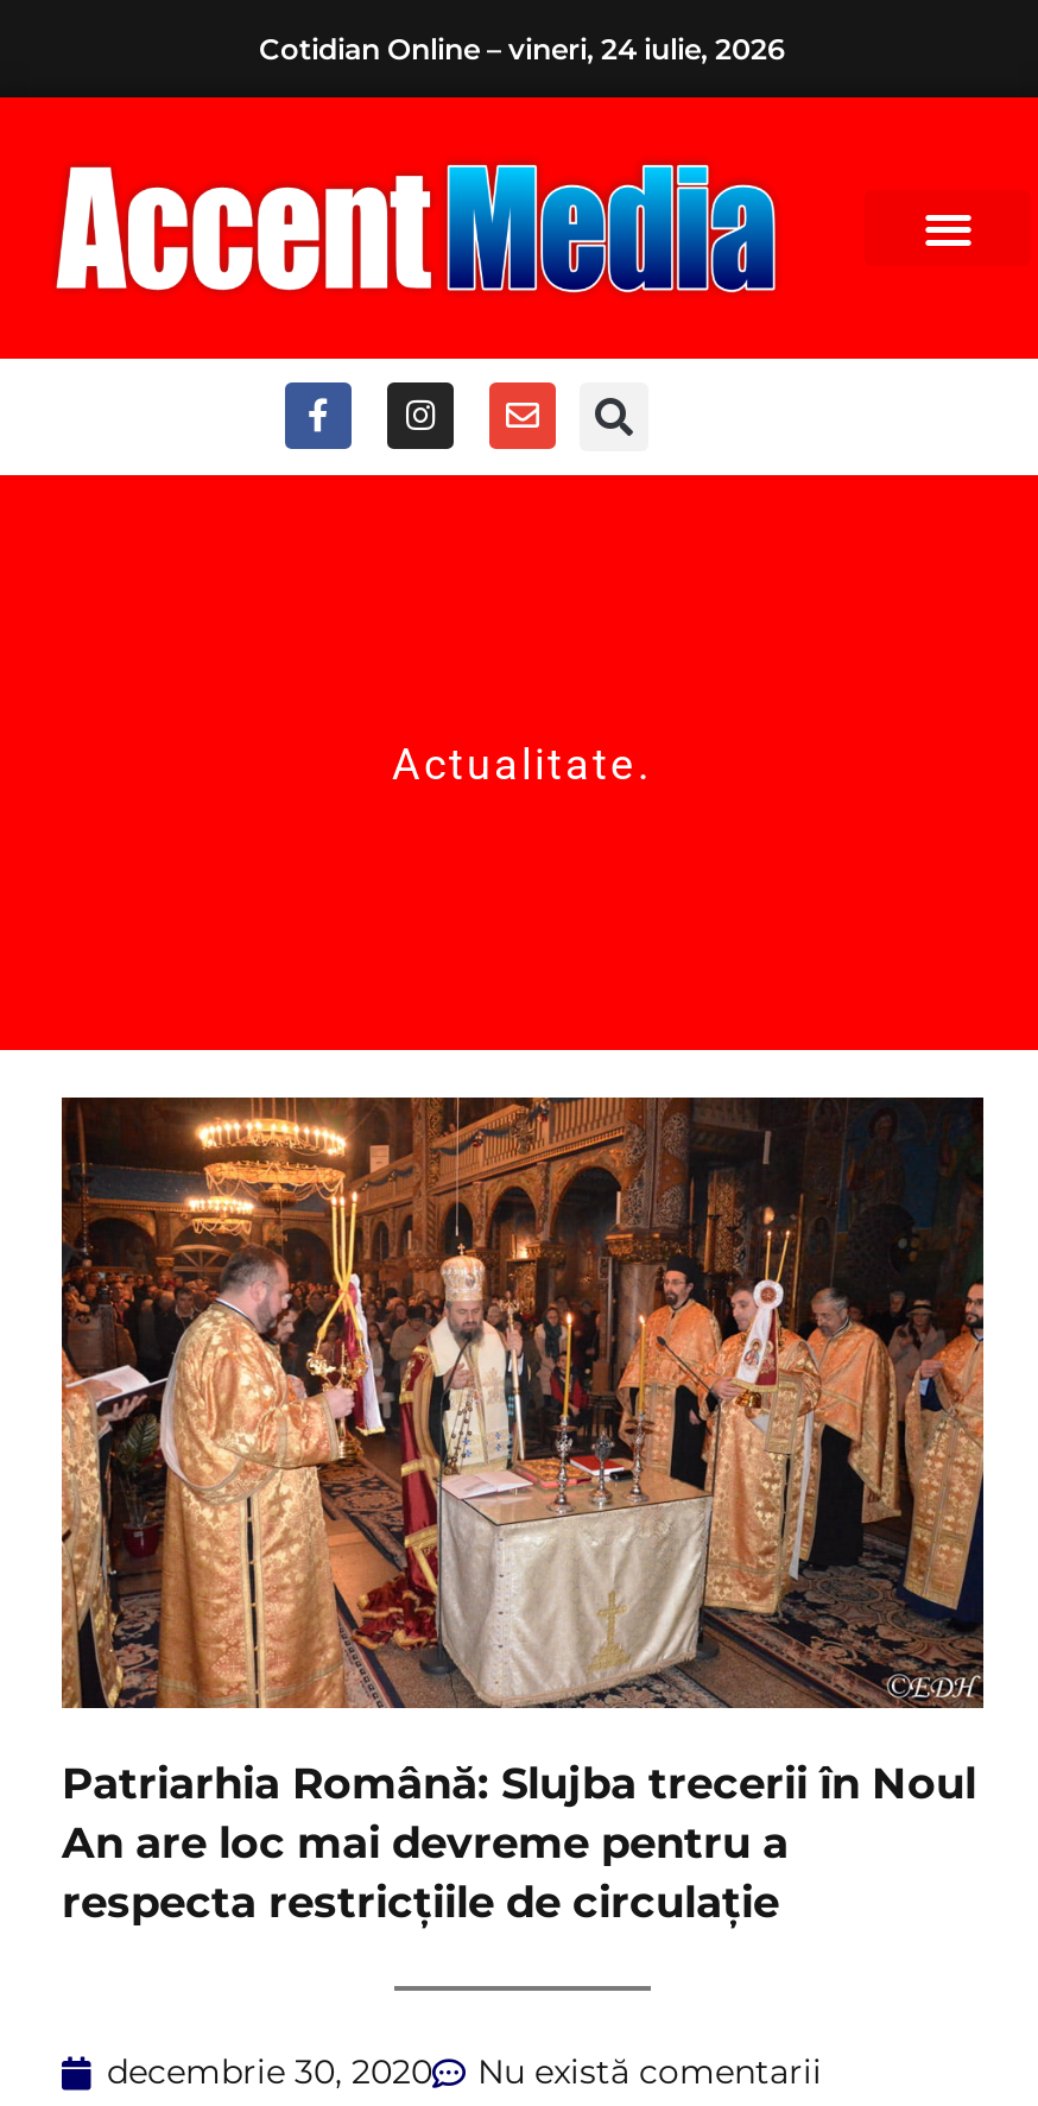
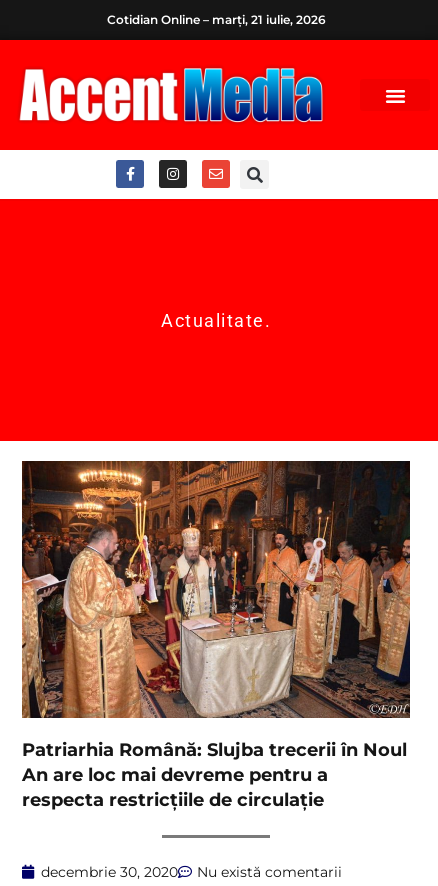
[259,31,786,67] Cotidian Online – vineri, 24 iulie, 2026 -> [106,12,325,27] Cotidian Online – marți, 21 iulie, 2026

